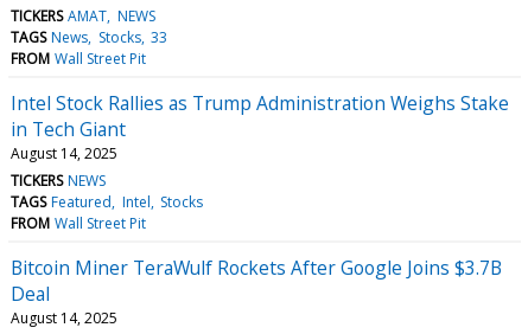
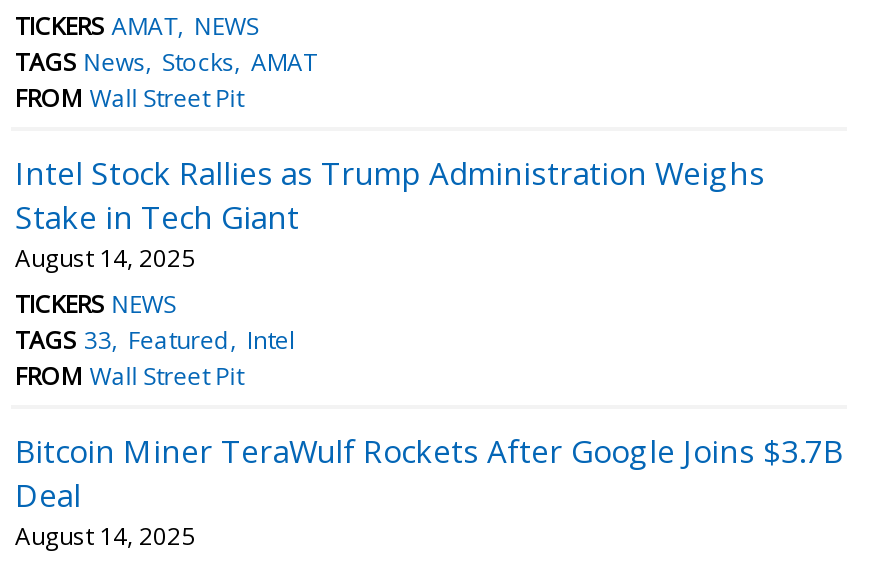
[11,27,167,47] TAGS News Stocks 33 -> [15,45,317,79] TAGS News Stocks AMAT
[11,192,203,212] TAGS Featured Intel Stocks -> [15,323,295,357] TAGS 33 Featured Intel

